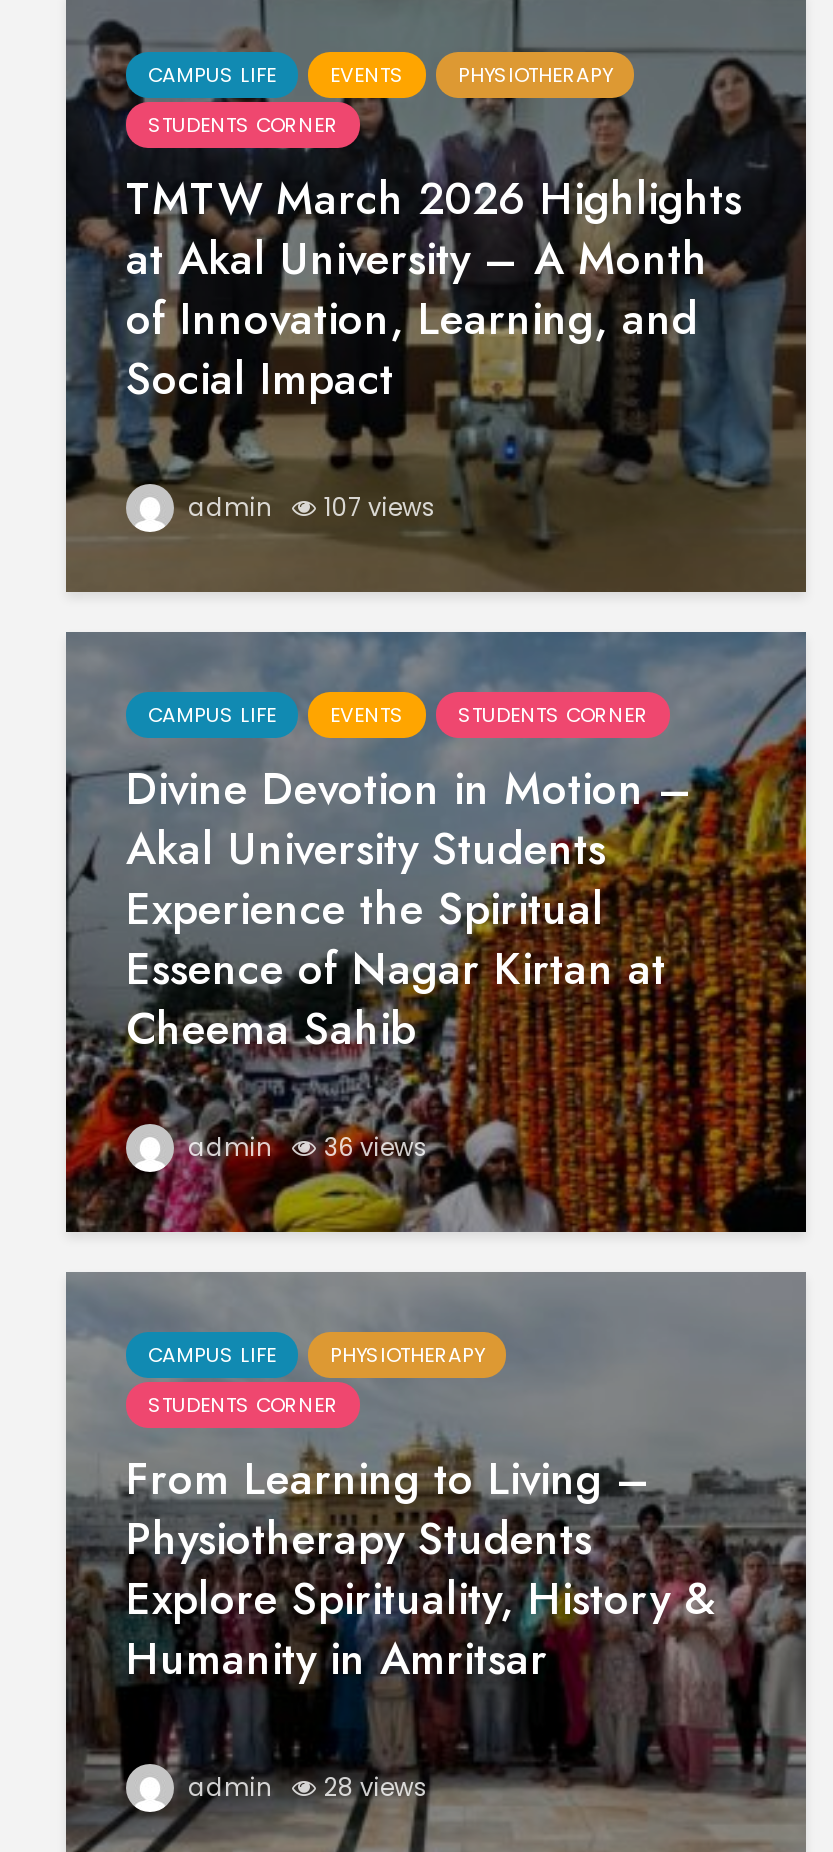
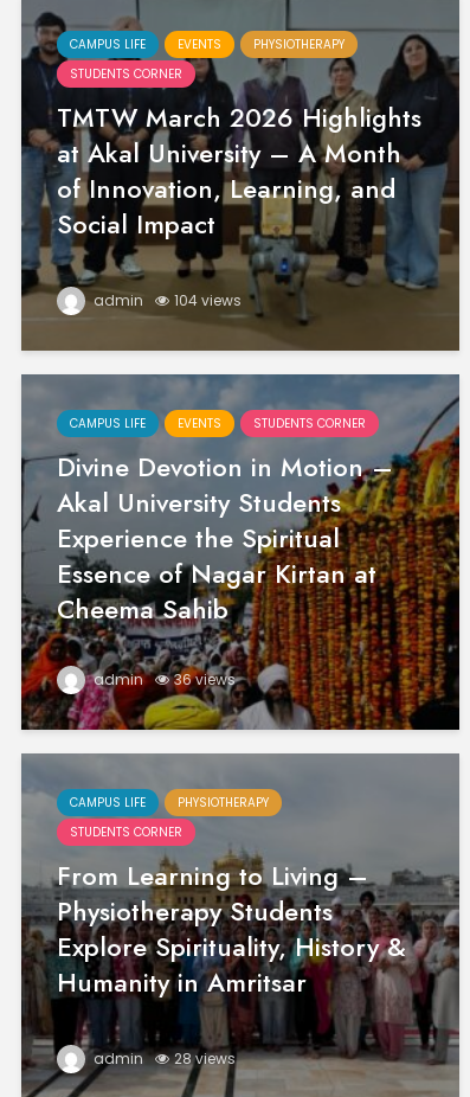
[182,490,436,524] admin 107 views -> [90,290,242,310] admin 104 views

